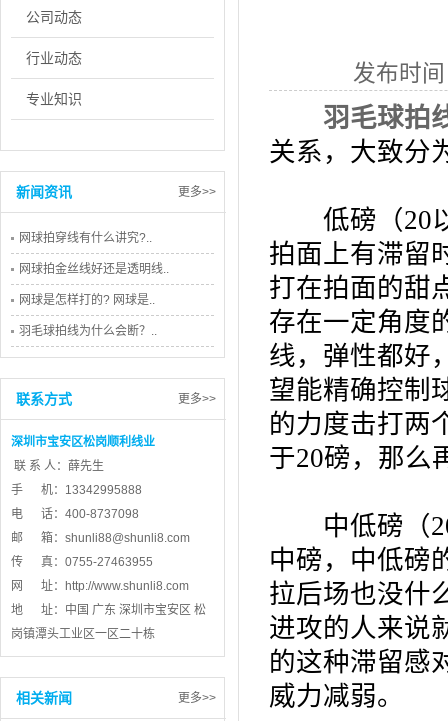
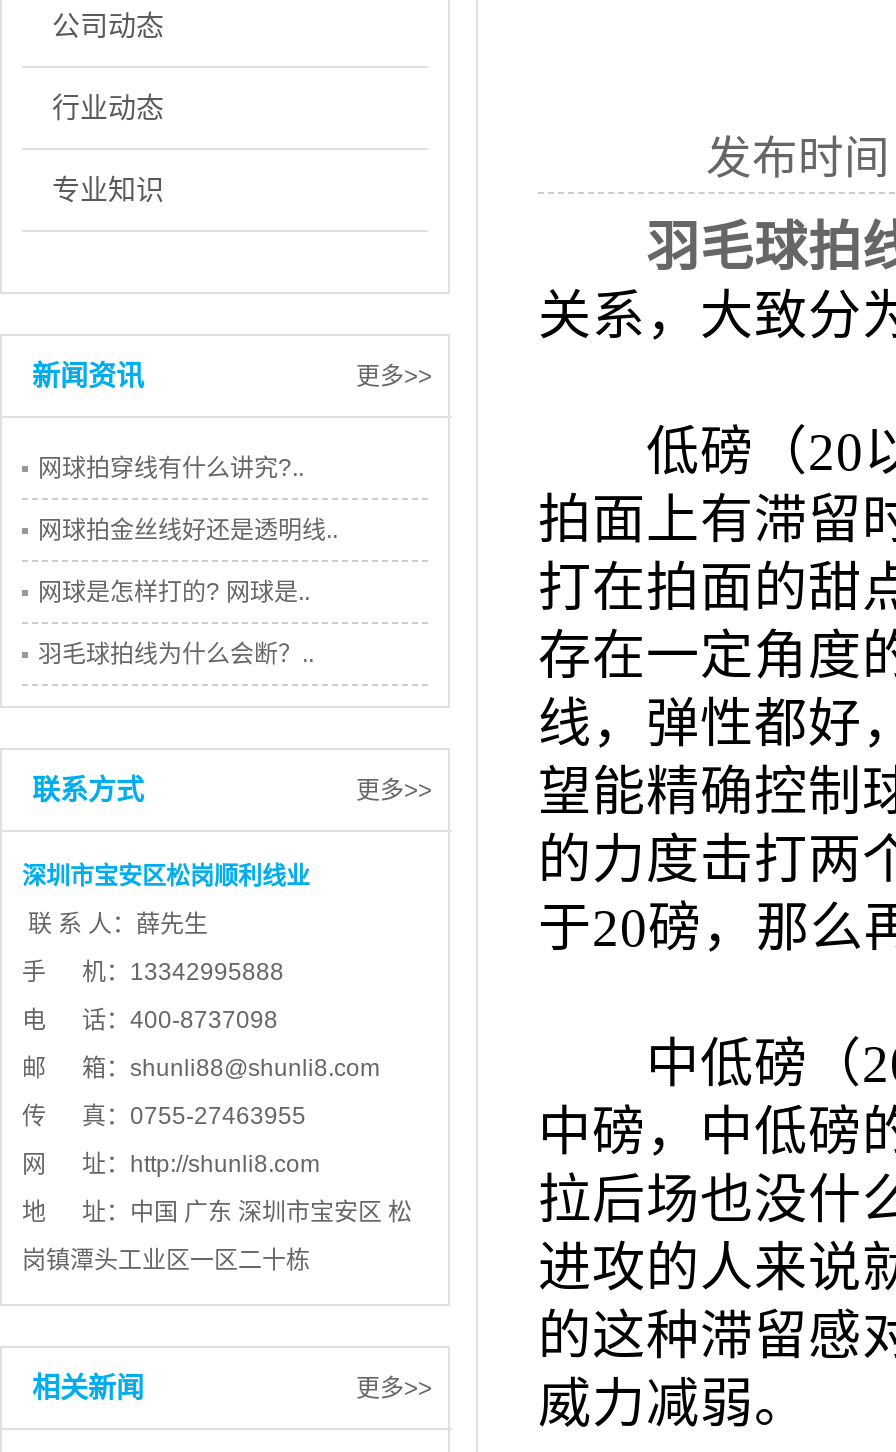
[11,579,189,593] 网 址：http://www.shunli8.com -> [22,1150,320,1178] 网 址：http://shunli8.com

